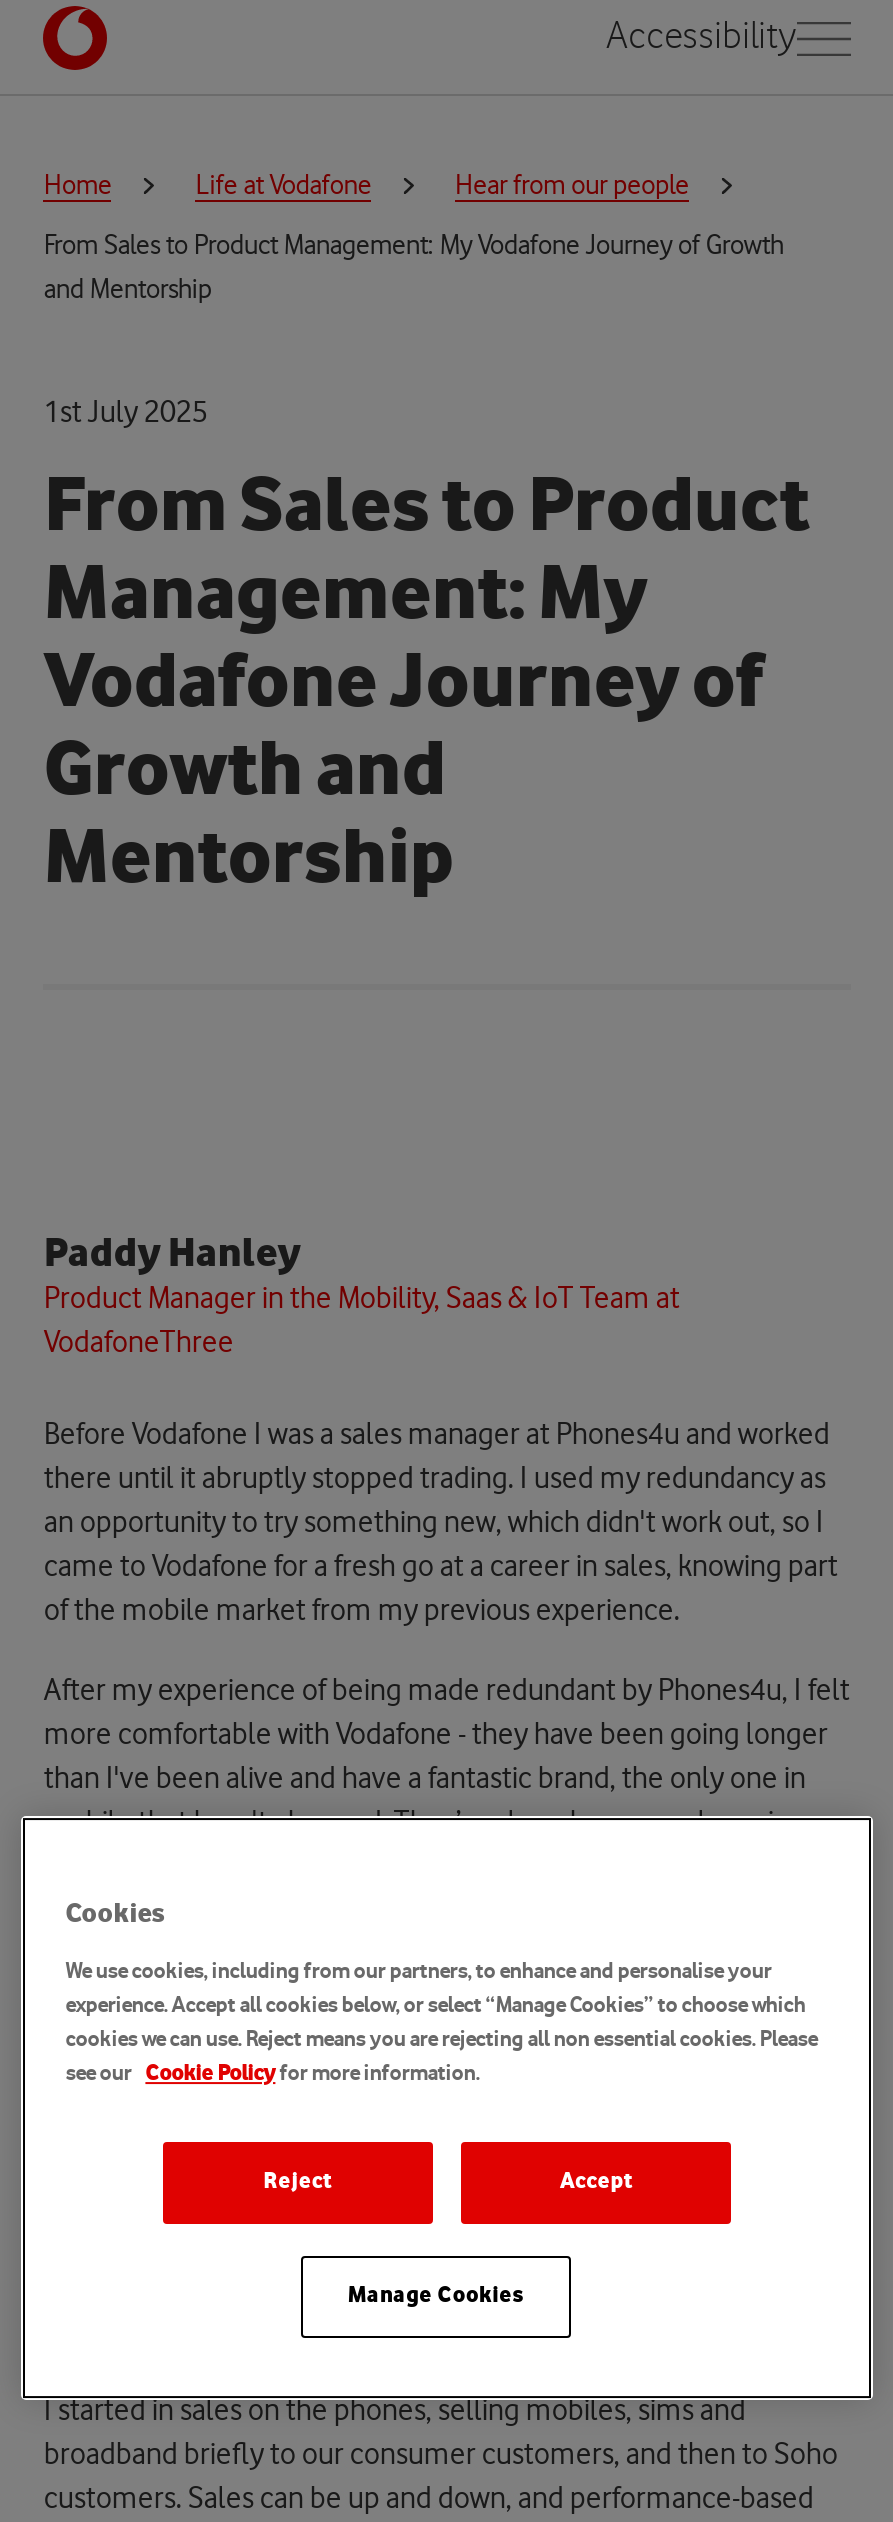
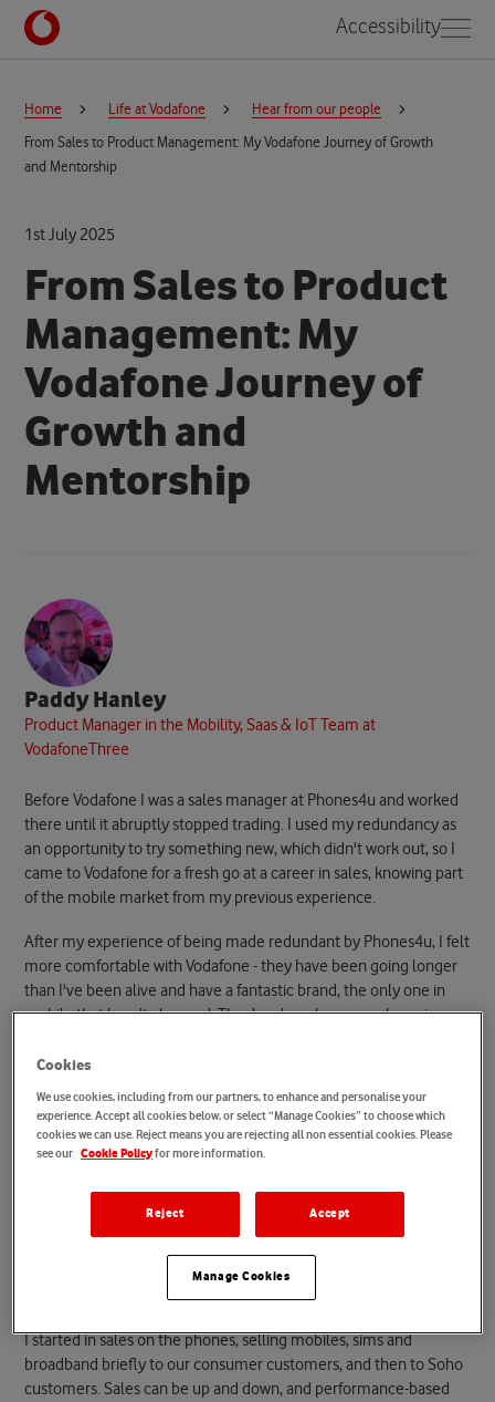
none -> [24,599,113,686] [image]

